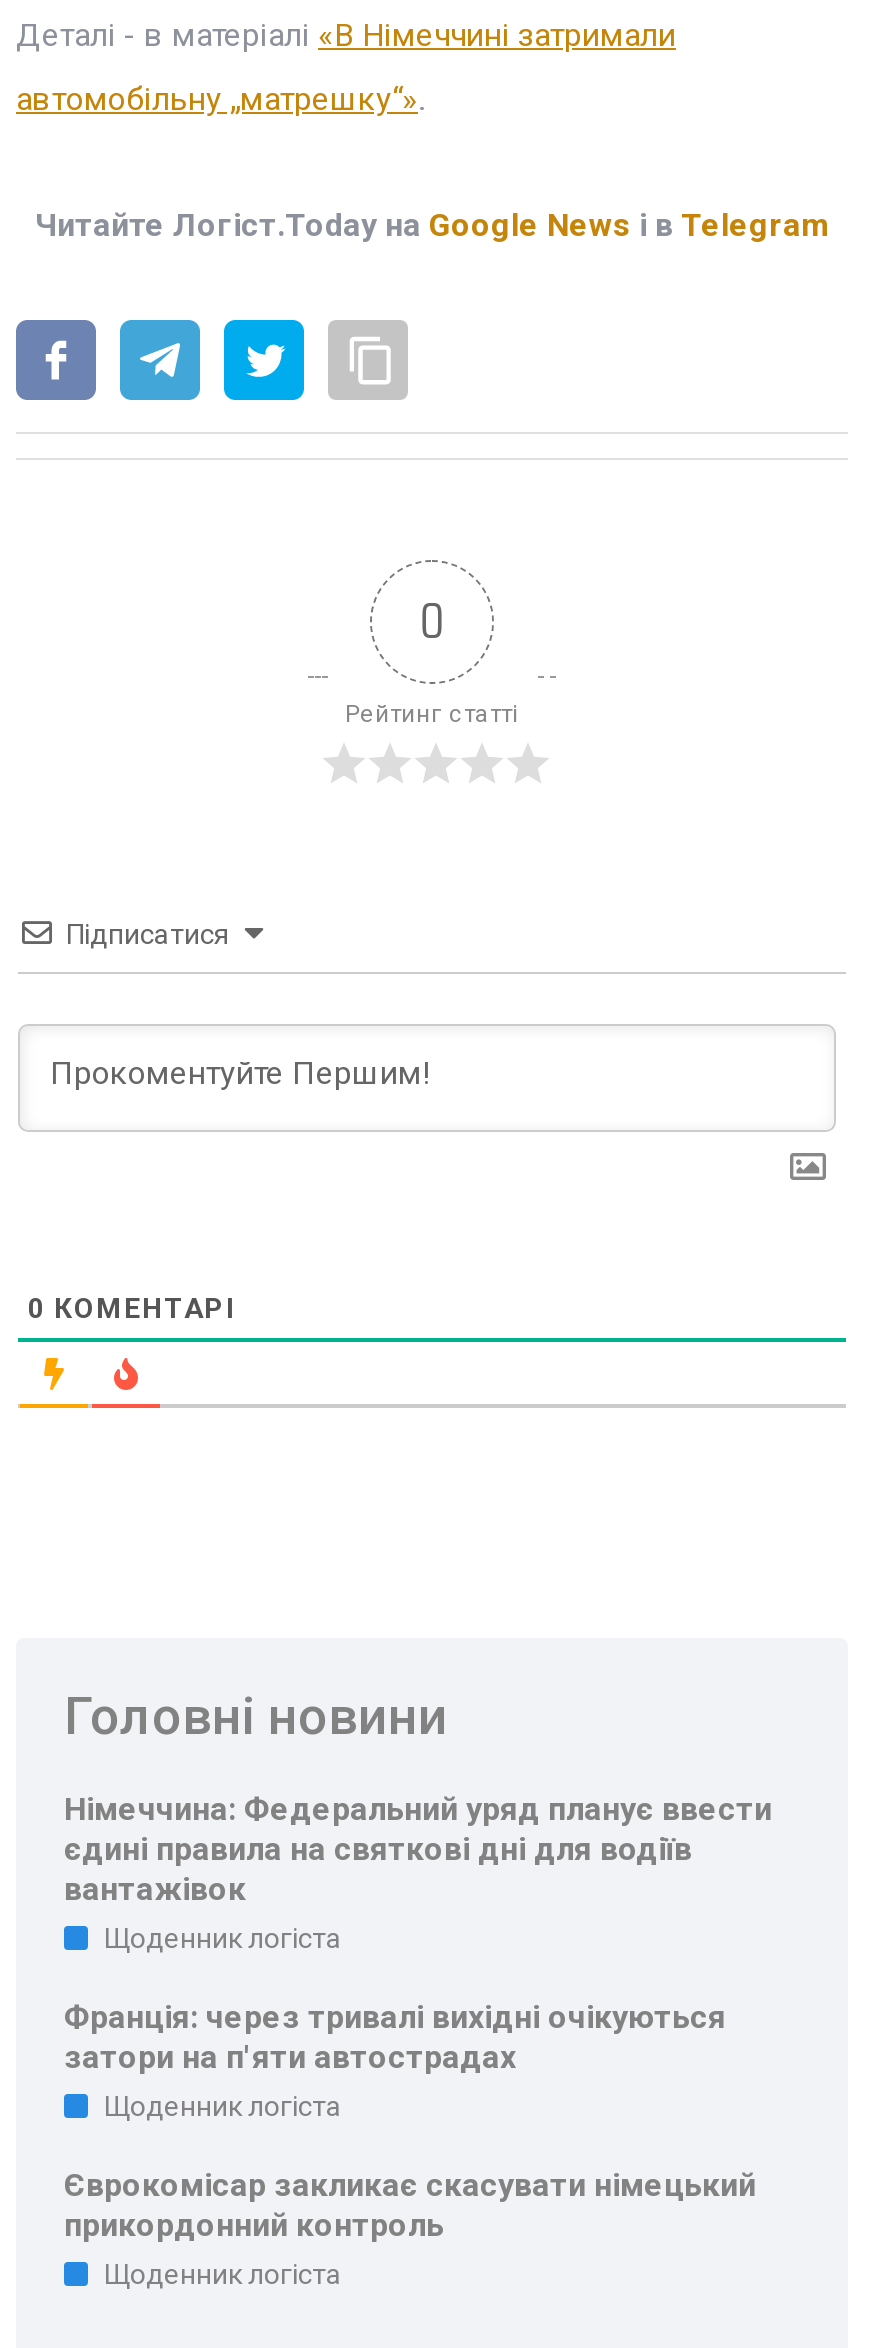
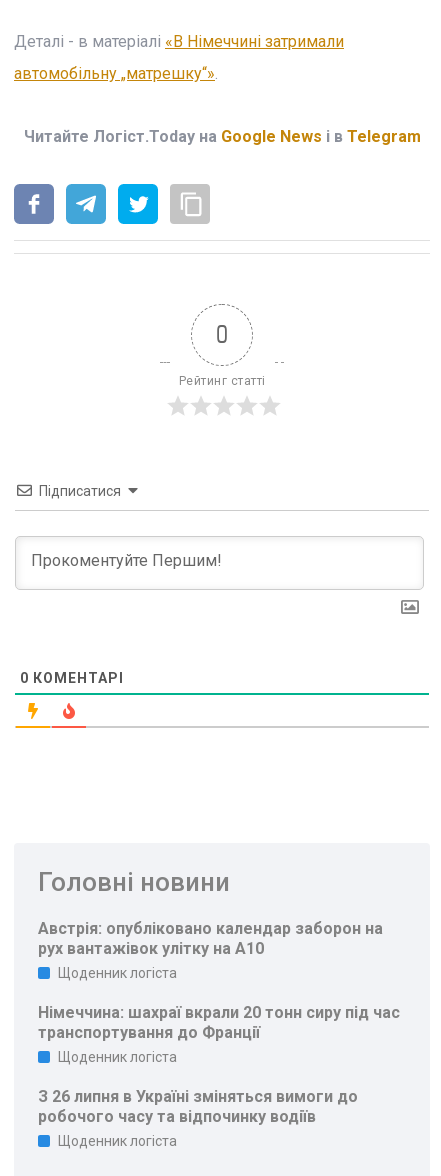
[64,1790,772,1908] Німеччина: Федеральний уряд планує ввести | єдині правила на святкові дні для водіїв | вантажівок -> [38,919,383,958] Австрія: опубліковано календар заборон на | рух вантажівок улітку на A10
[64,1998,726,2076] Франція: через тривалі вихідні очікуються | затори на п'яти автострадах -> [38,1003,400,1042] Німеччина: шахраї вкрали 20 тонн сиру під час | транспортування до Франції
[64,2166,756,2244] Єврокомісар закликає скасувати німецький | прикордонний контроль -> [38,1087,358,1126] З 26 липня в Україні зміняться вимоги до | робочого часу та відпочинку водіїв

